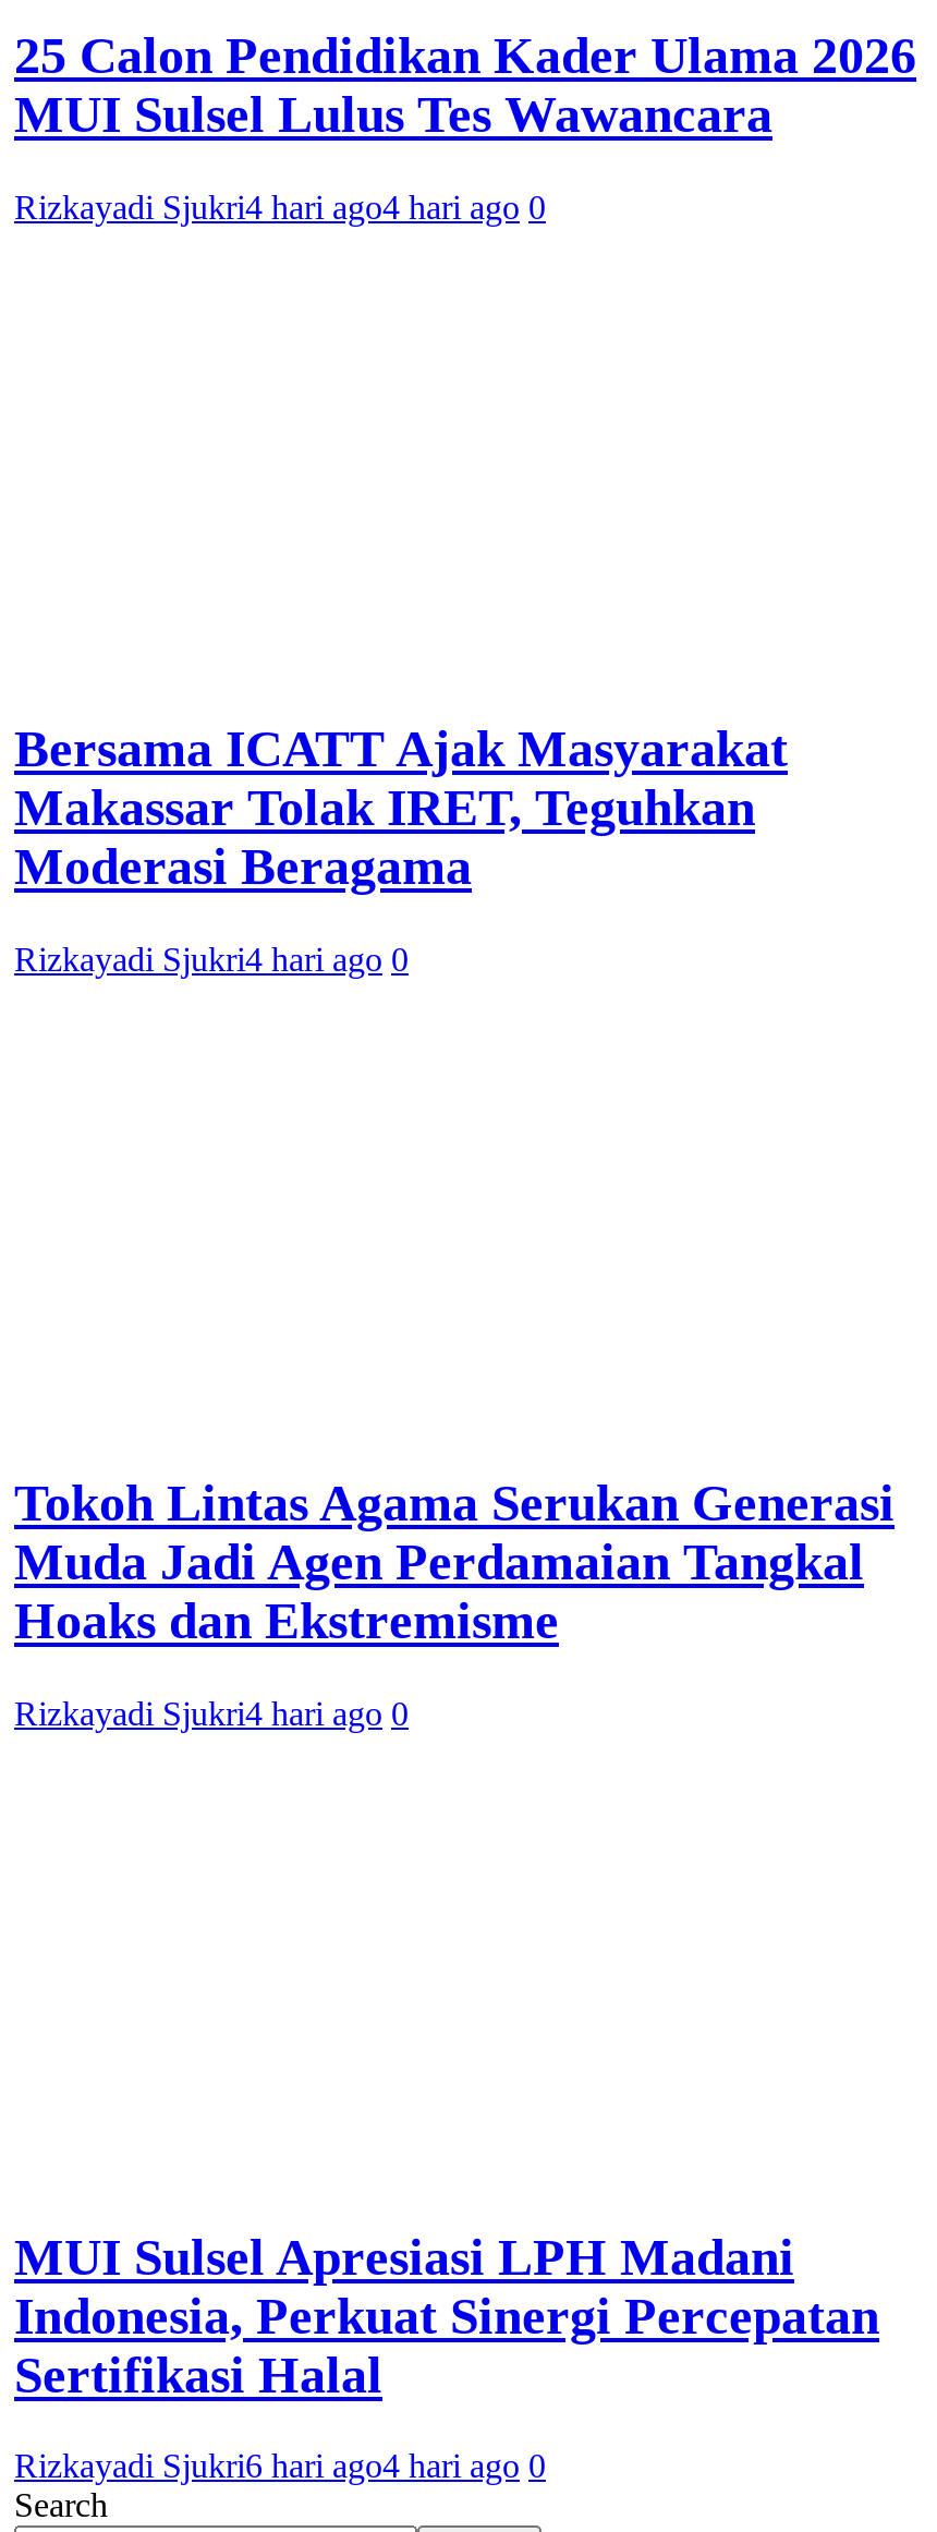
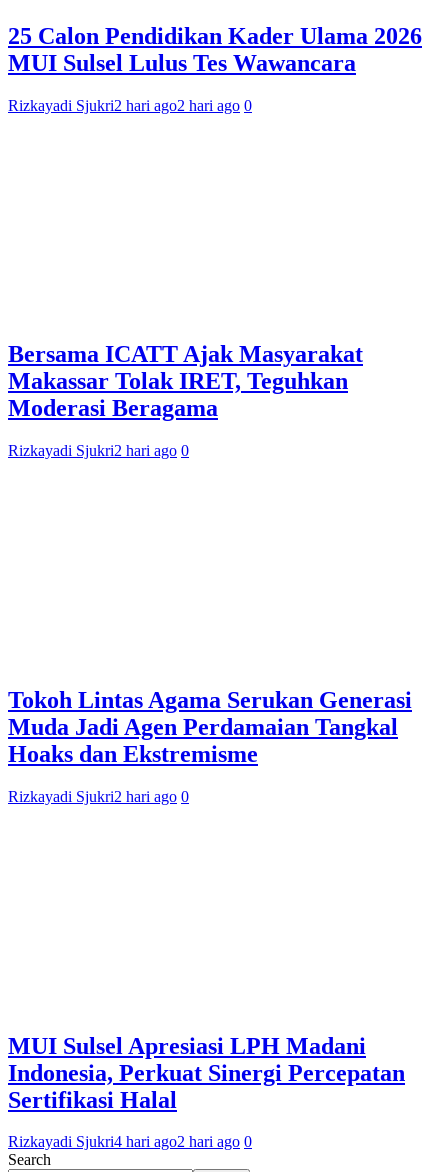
[14,188,546,225] Rizkayadi Sjukri4 hari ago4 hari ago 0 -> [8,97,252,114] Rizkayadi Sjukri2 hari ago2 hari ago 0
[14,941,409,978] Rizkayadi Sjukri4 hari ago 0 -> [8,442,189,459] Rizkayadi Sjukri2 hari ago 0
[14,1694,409,1732] Rizkayadi Sjukri4 hari ago 0 -> [8,788,189,805] Rizkayadi Sjukri2 hari ago 0
[14,2448,546,2485] Rizkayadi Sjukri6 hari ago4 hari ago 0 -> [8,1133,252,1150] Rizkayadi Sjukri4 hari ago2 hari ago 0

